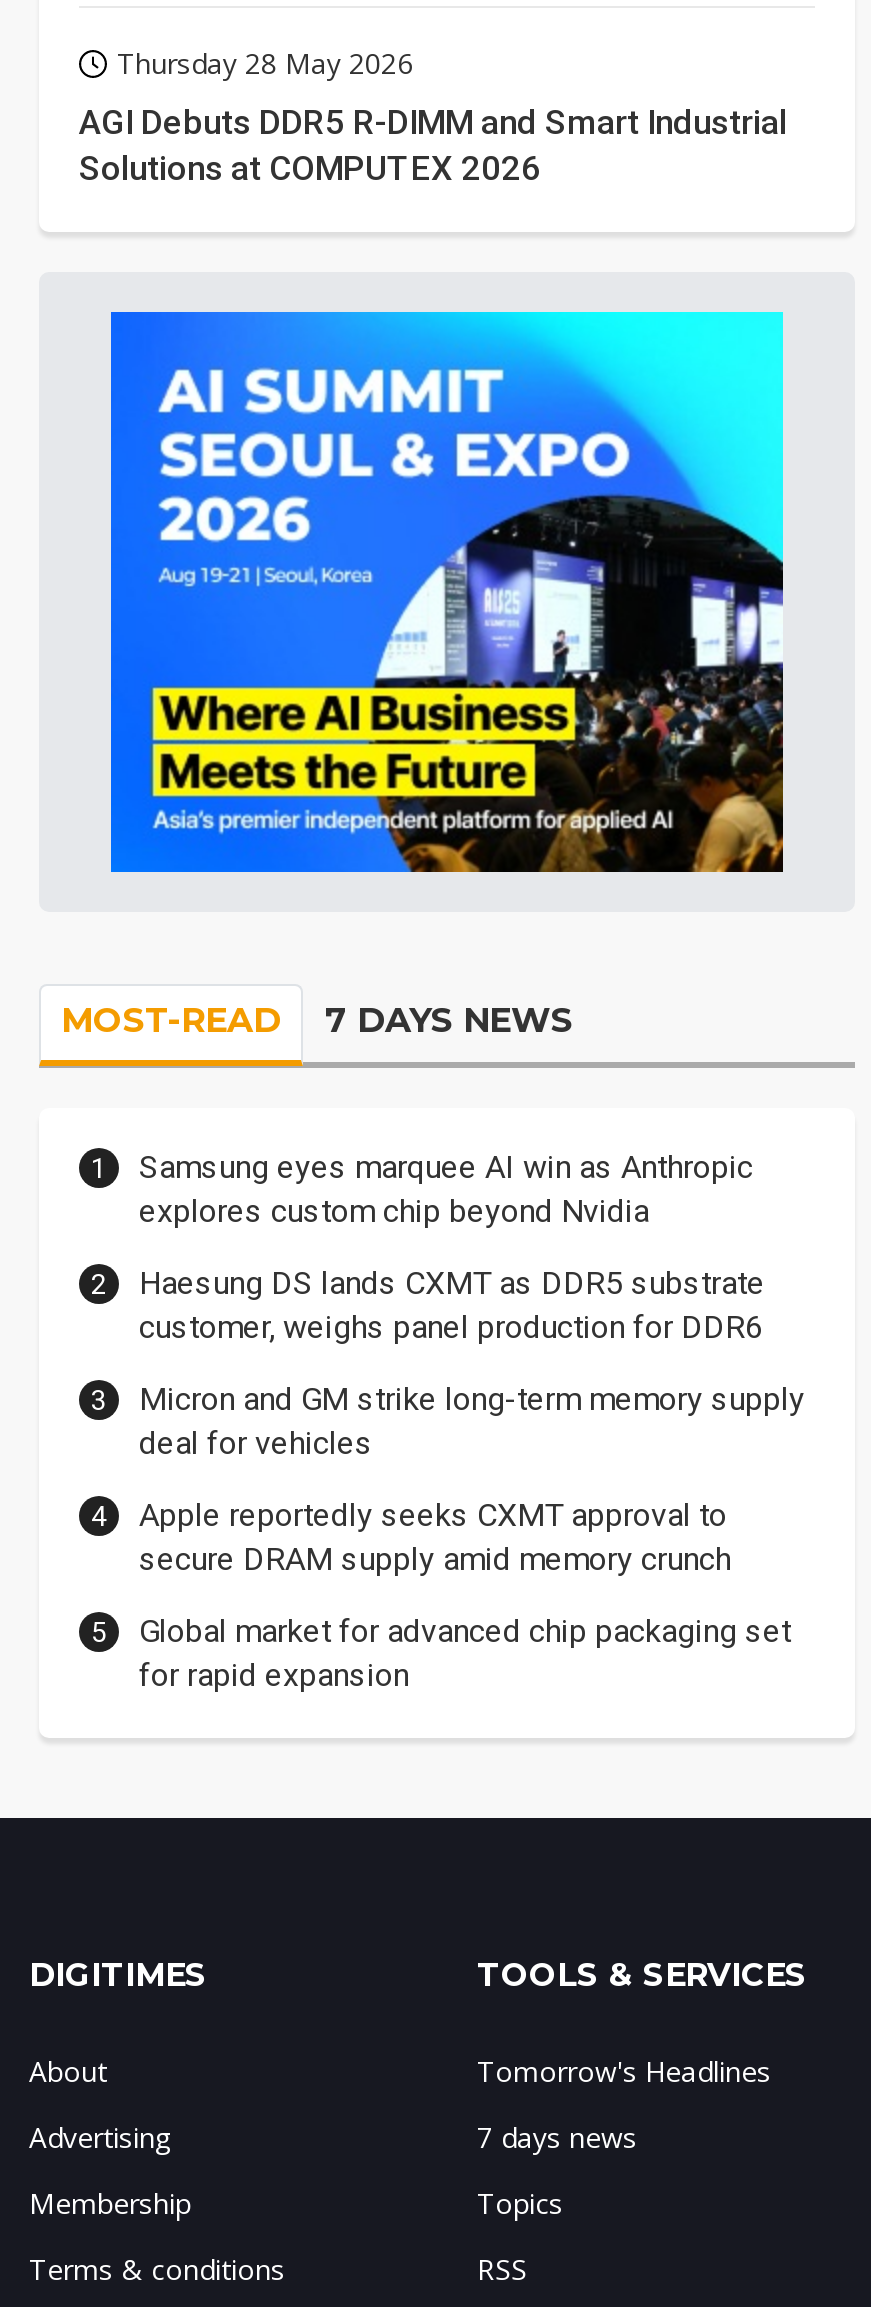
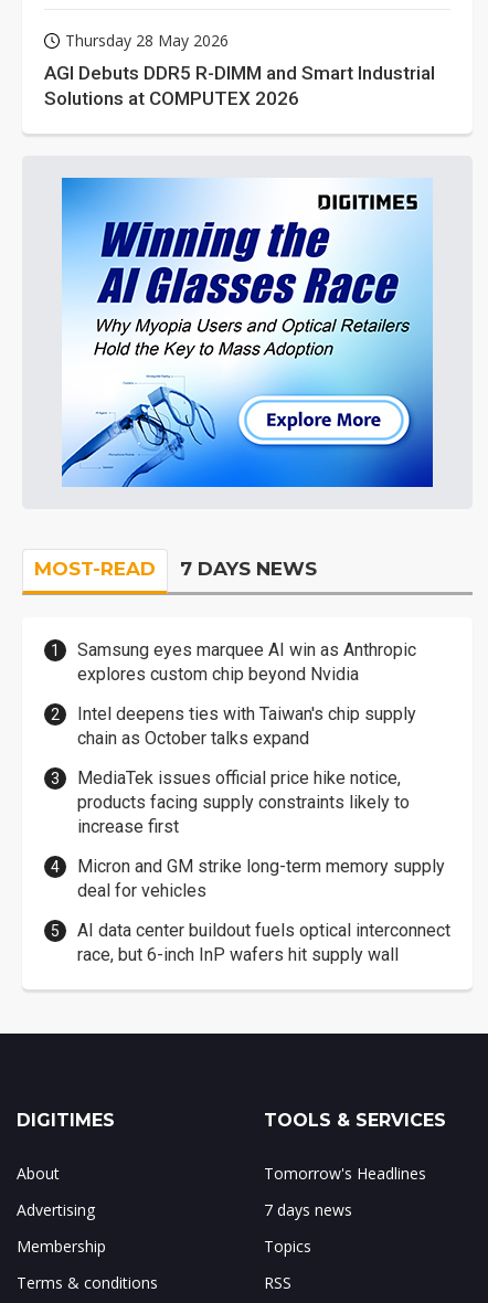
[109,310,785,874] [image] -> [62,178,434,488] [image]
[139,1265,765,1347] Haesung DS lands CXMT as DDR5 substrate | customer, weighs panel production for DDR6 -> [77,704,416,837] Intel deepens ties with Taiwan's chip supply | chain as October talks expand | MediaTek issues official price hike notice, | products facing supply constraints likely to | increase first
moved [139,1381,805,1463] -> [77,856,445,901]: Micron and GM strike long-term memory supply | deal for vehicles
[139,1497,791,1695] Apple reportedly seeks CXMT approval to | secure DRAM supply amid memory crunch | Global market for advanced chip packaging set | for rapid expansion -> [77,920,450,966] AI data center buildout fuels optical interconnect | race, but 6-inch InP wafers hit supply wall

